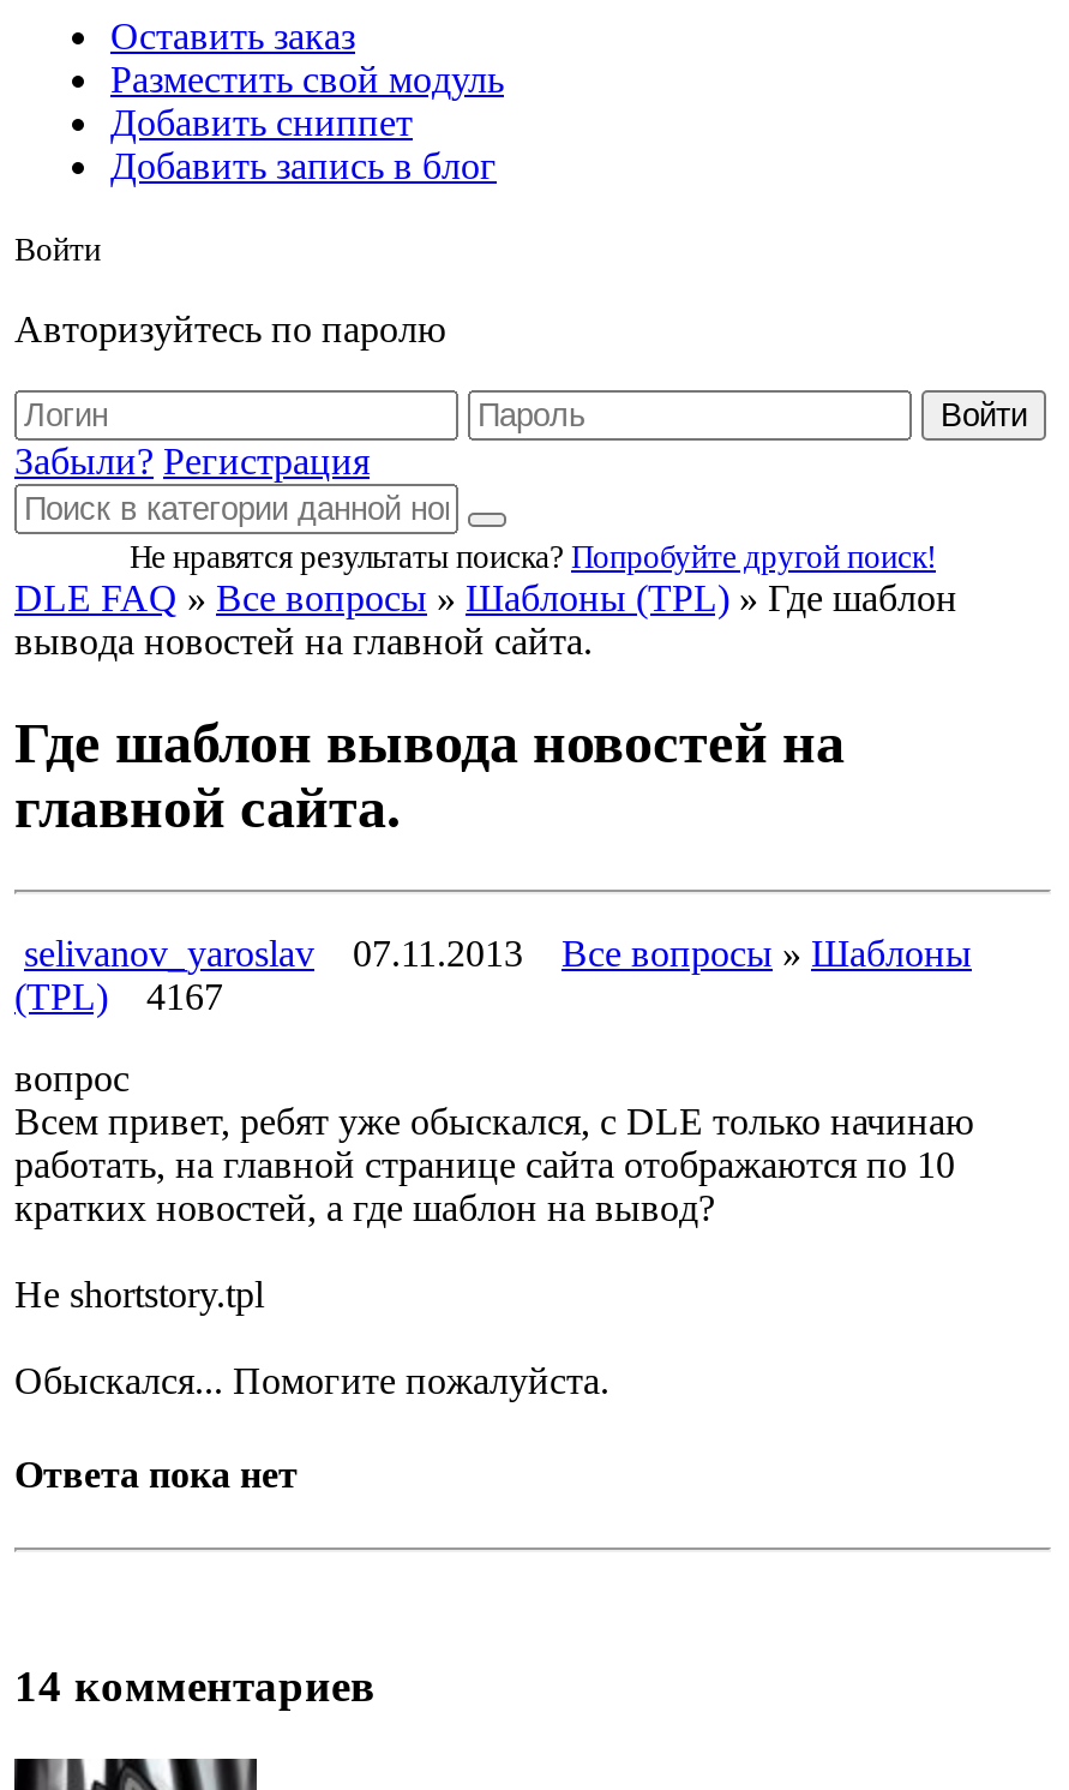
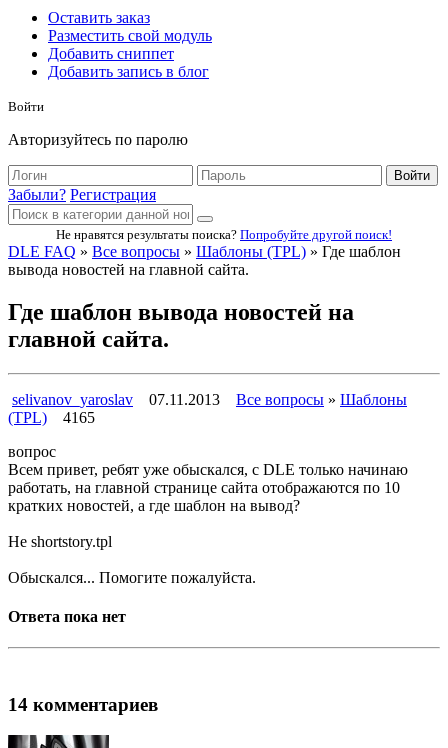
[14,976,223,1016] (TPL) 4167 -> [8,409,95,426] (TPL) 4165

